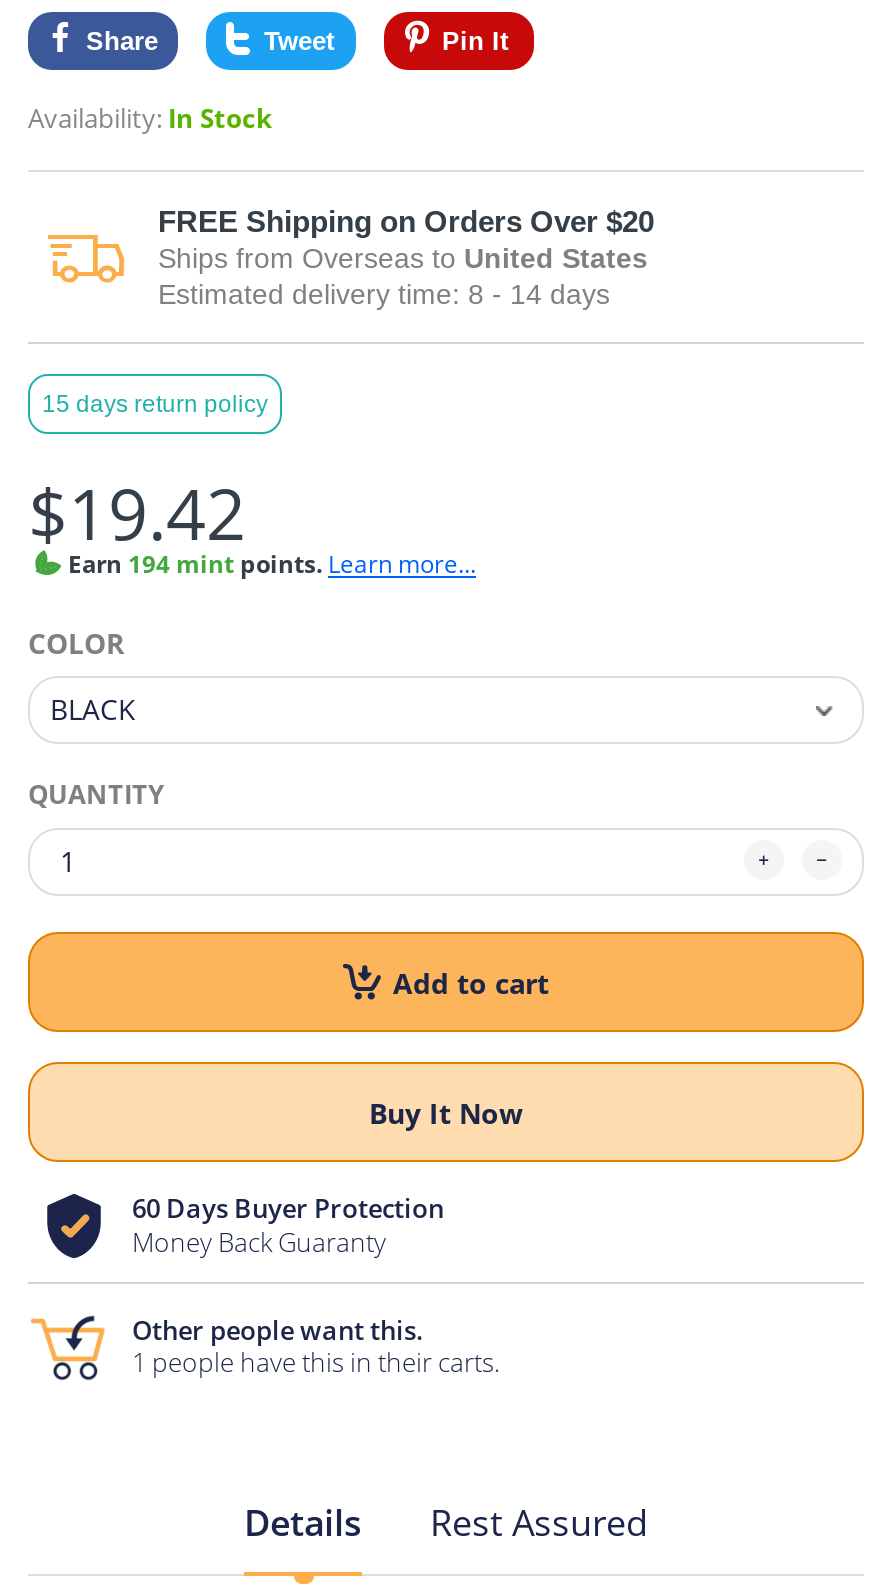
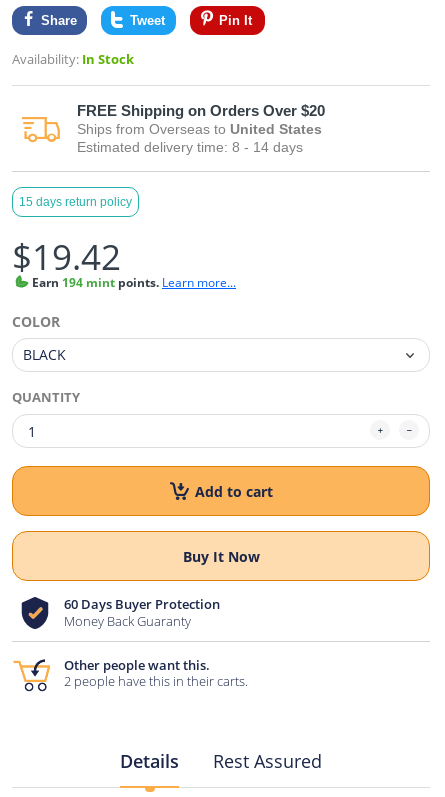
[132,1343,500,1379] 1 people have this in their carts. -> [64,672,248,690] 2 people have this in their carts.

